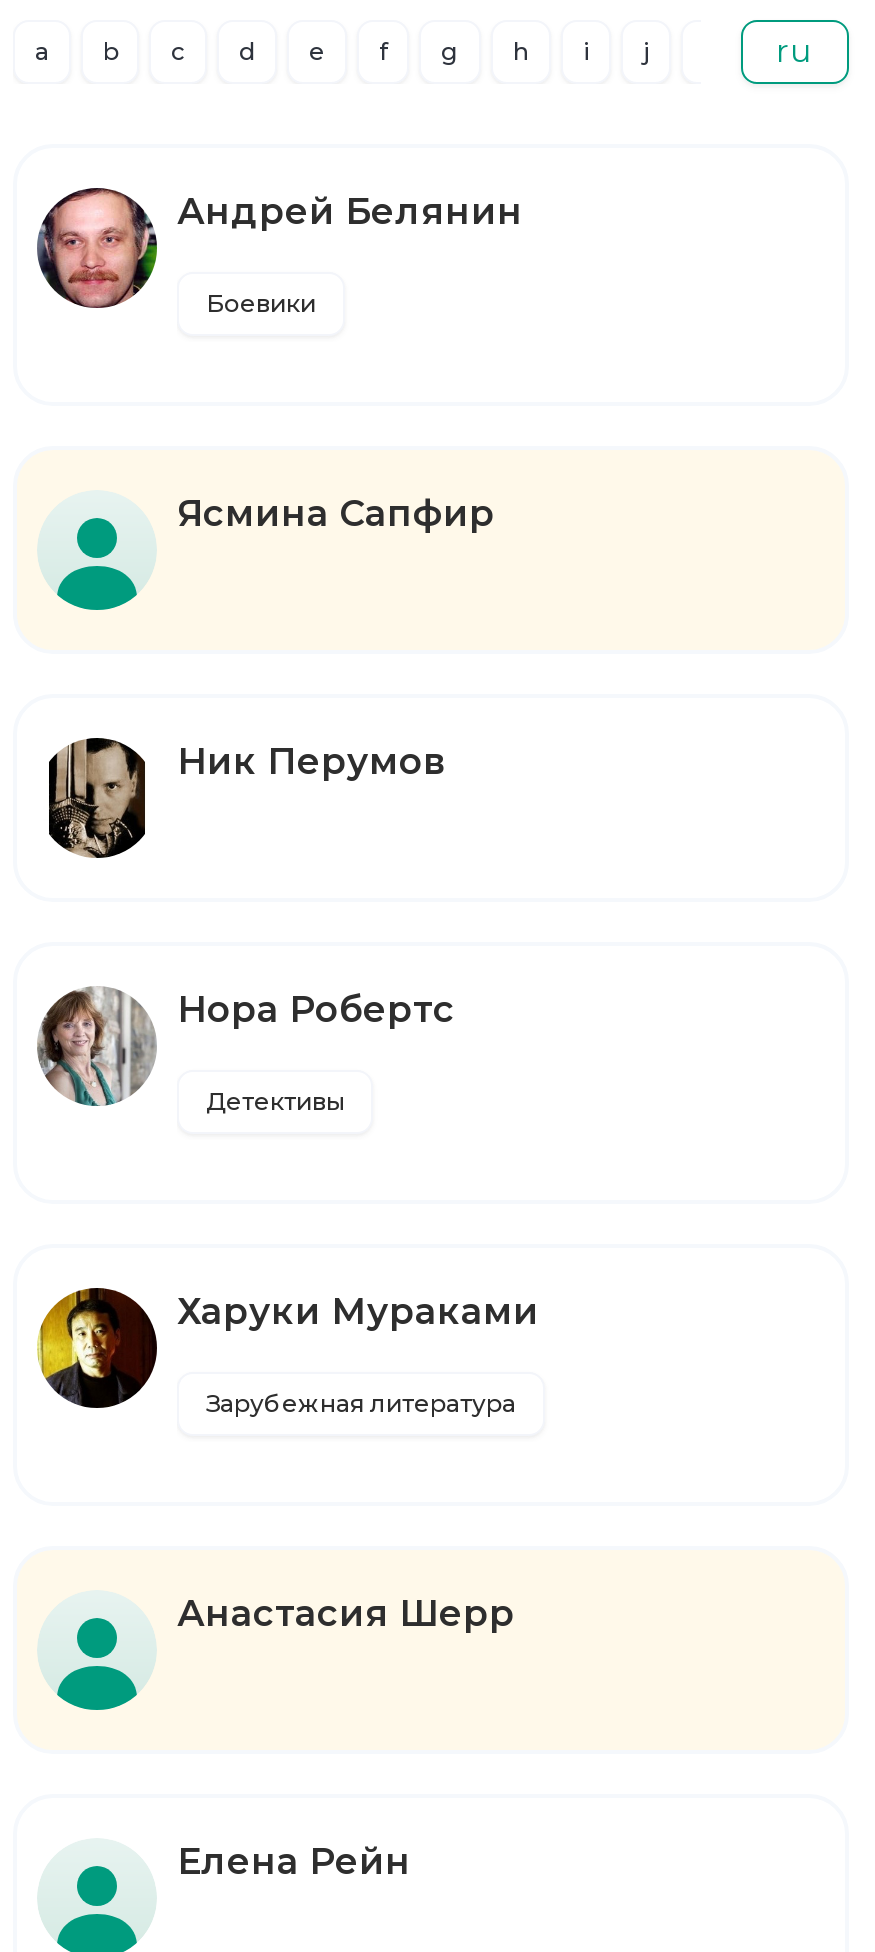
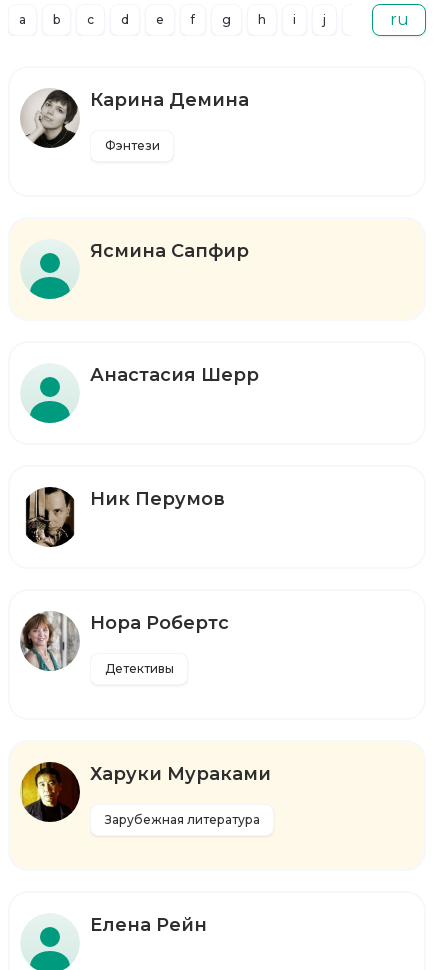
[37,186,523,308] [image] | Андрей Белянин -> [21,88,249,148] [image] | Карина Демина
[206,288,316,318] Боевики -> [104,138,159,153] Фэнтези
moved [47,736,539,1418] -> [25,486,271,827]: [image] | Ник Перумов | Нора Робертс | Детективы | Харуки Мураками | Зарубежная литература
moved [177,1592,515,1636] -> [90,364,259,386]: Анастасия Шерр

